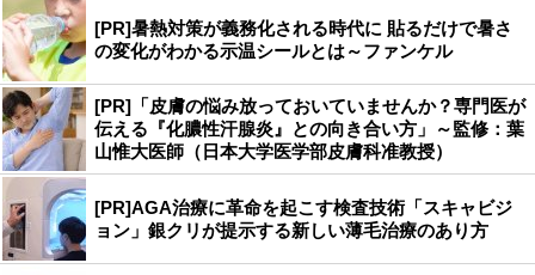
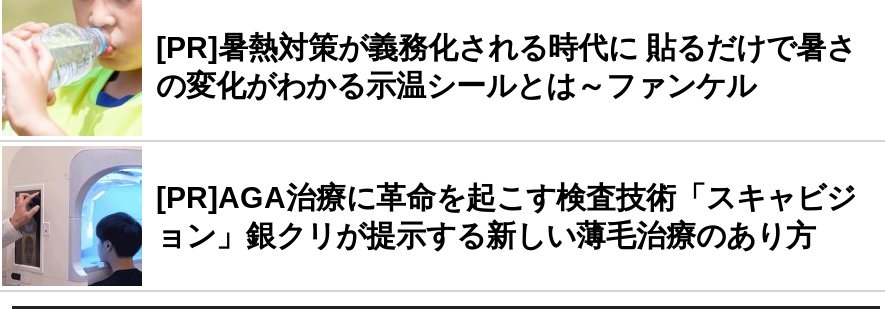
[4,86,525,171] [image] | [PR]「皮膚の悩み放っておいていませんか？専門医が | 伝える『化膿性汗腺炎』との向き合い方」～監修：葉 | 山惟大医師（日本大学医学部皮膚科准教授） -> none

